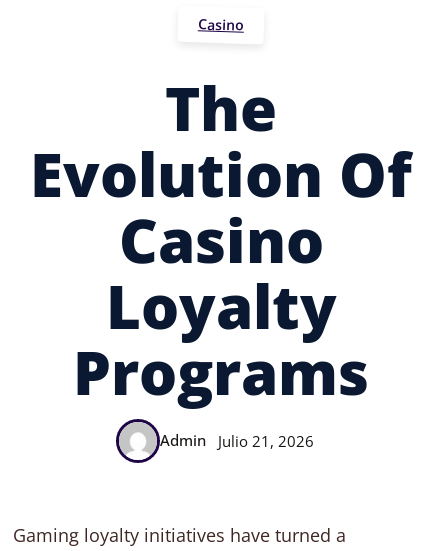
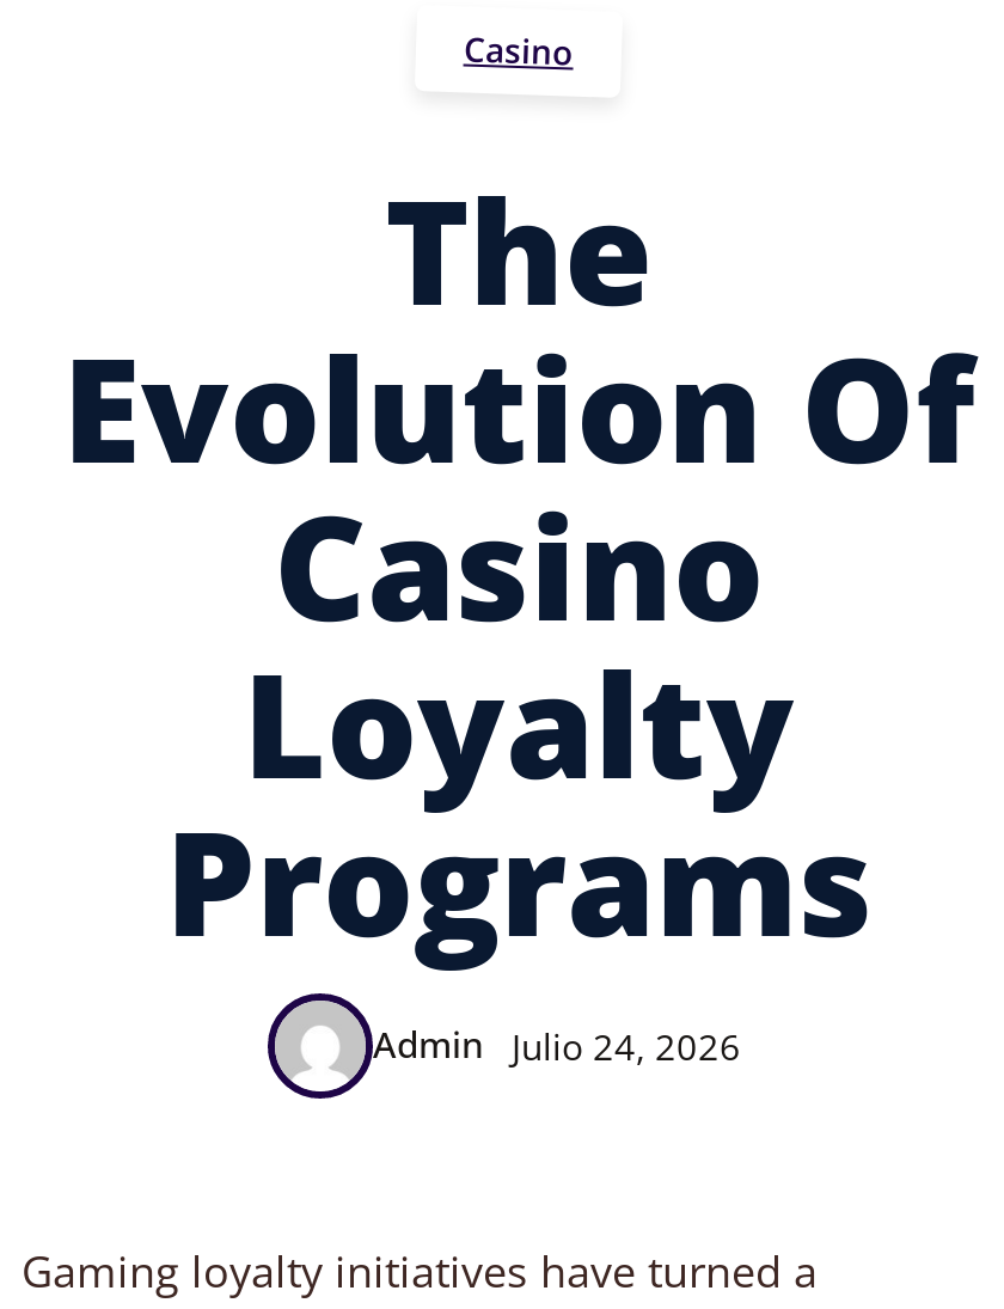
[160,430,314,451] Admin Julio 21, 2026 -> [373,1020,741,1069] Admin Julio 24, 2026

